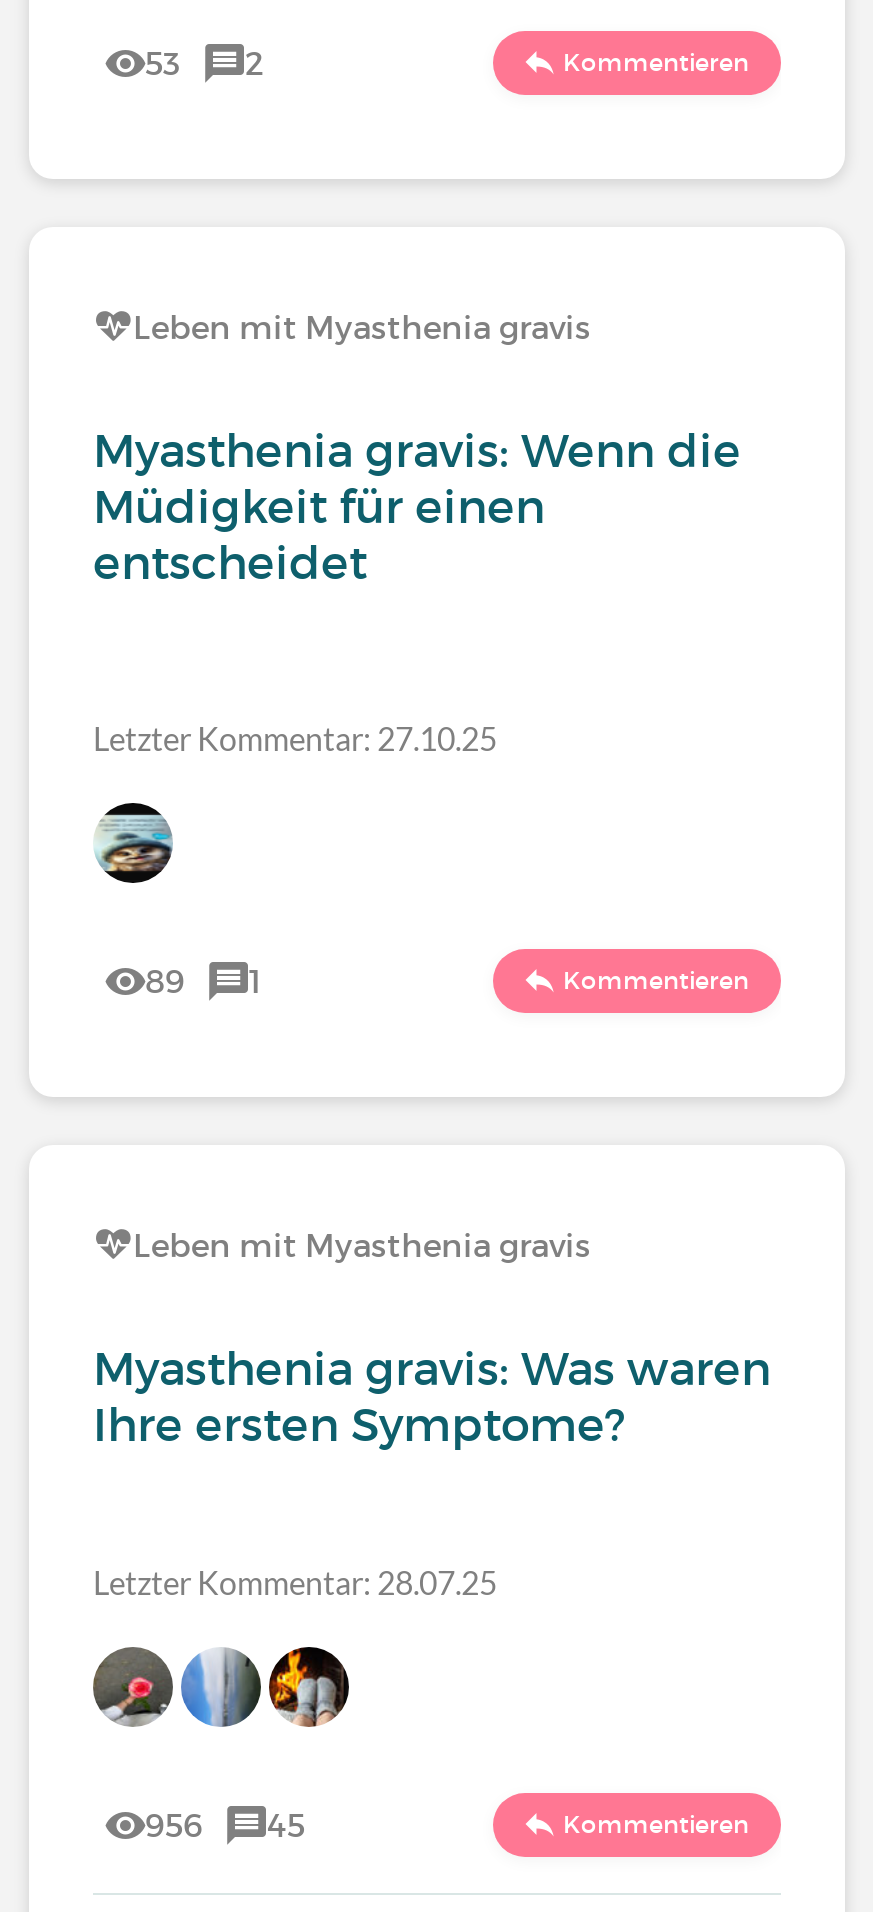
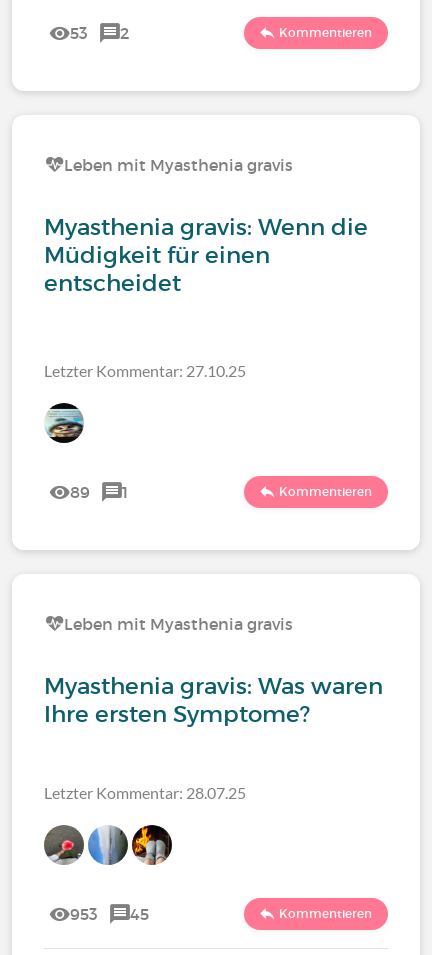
[145,1805,305,1845] 956 45 -> [70,904,149,924] 953 45

